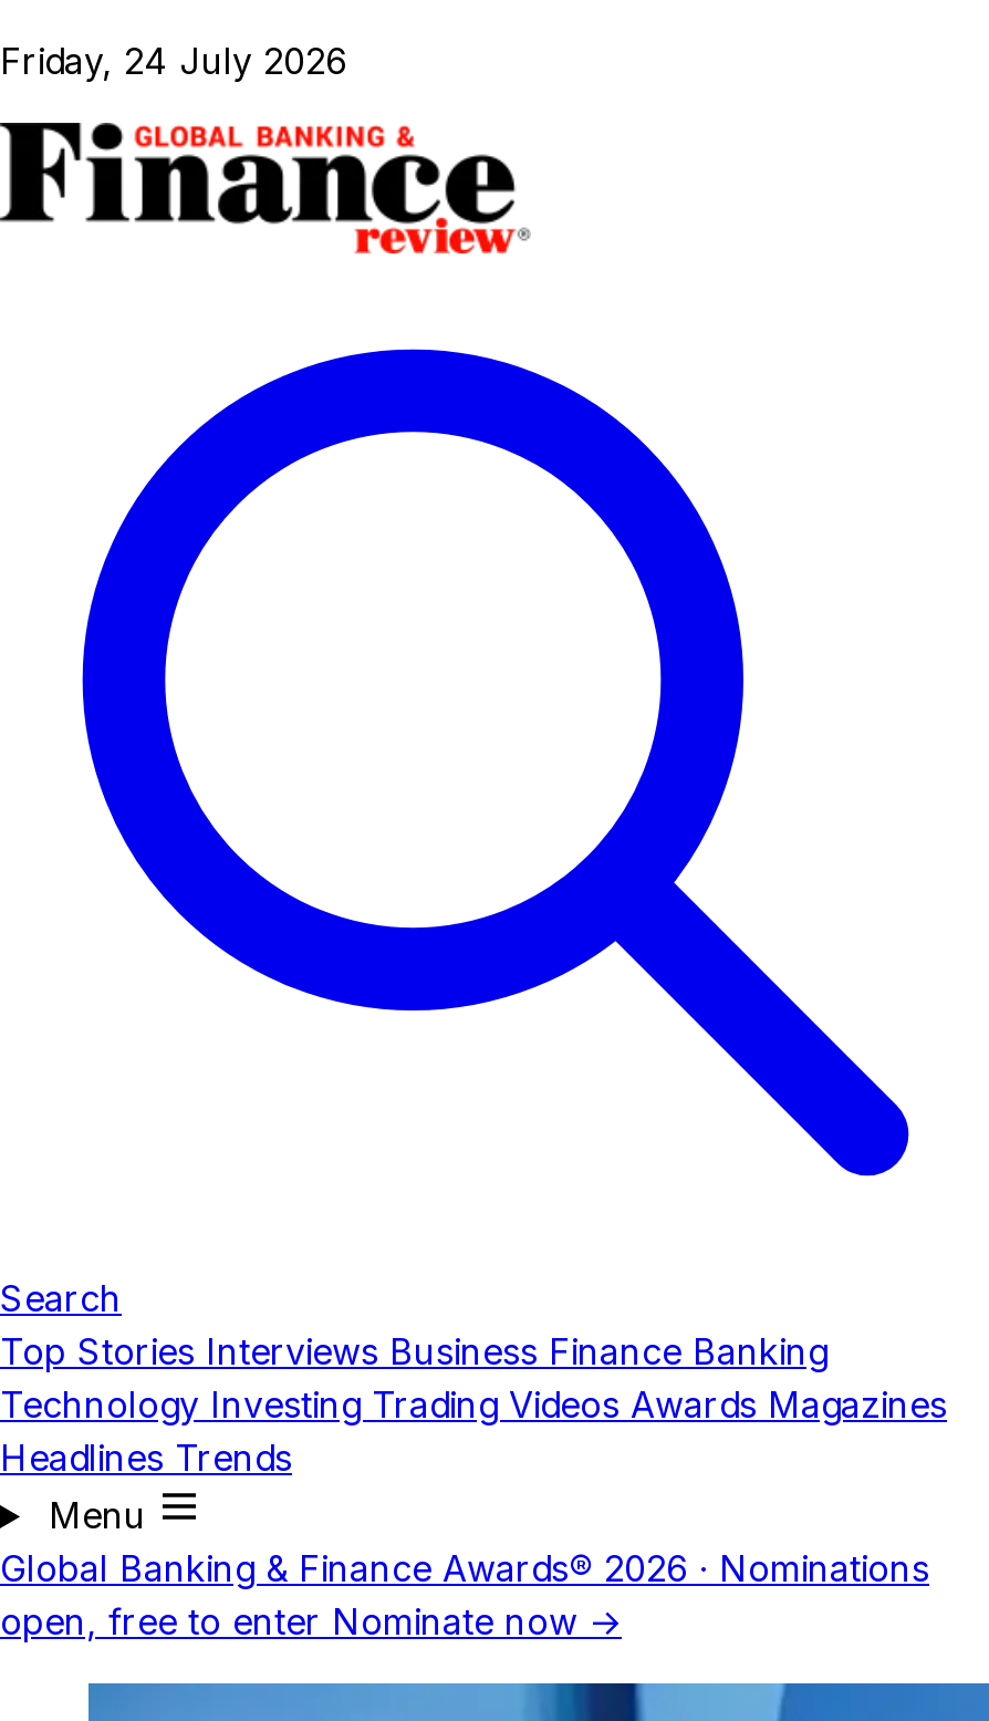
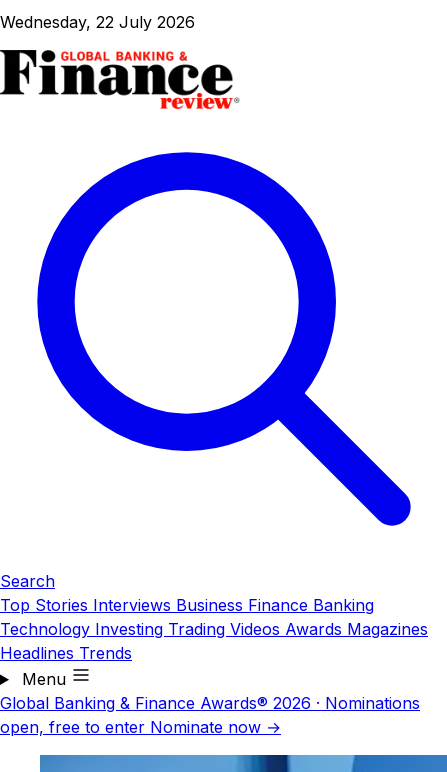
[0,39,347,83] Friday, 24 July 2026 -> [0,12,195,32] Wednesday, 22 July 2026

